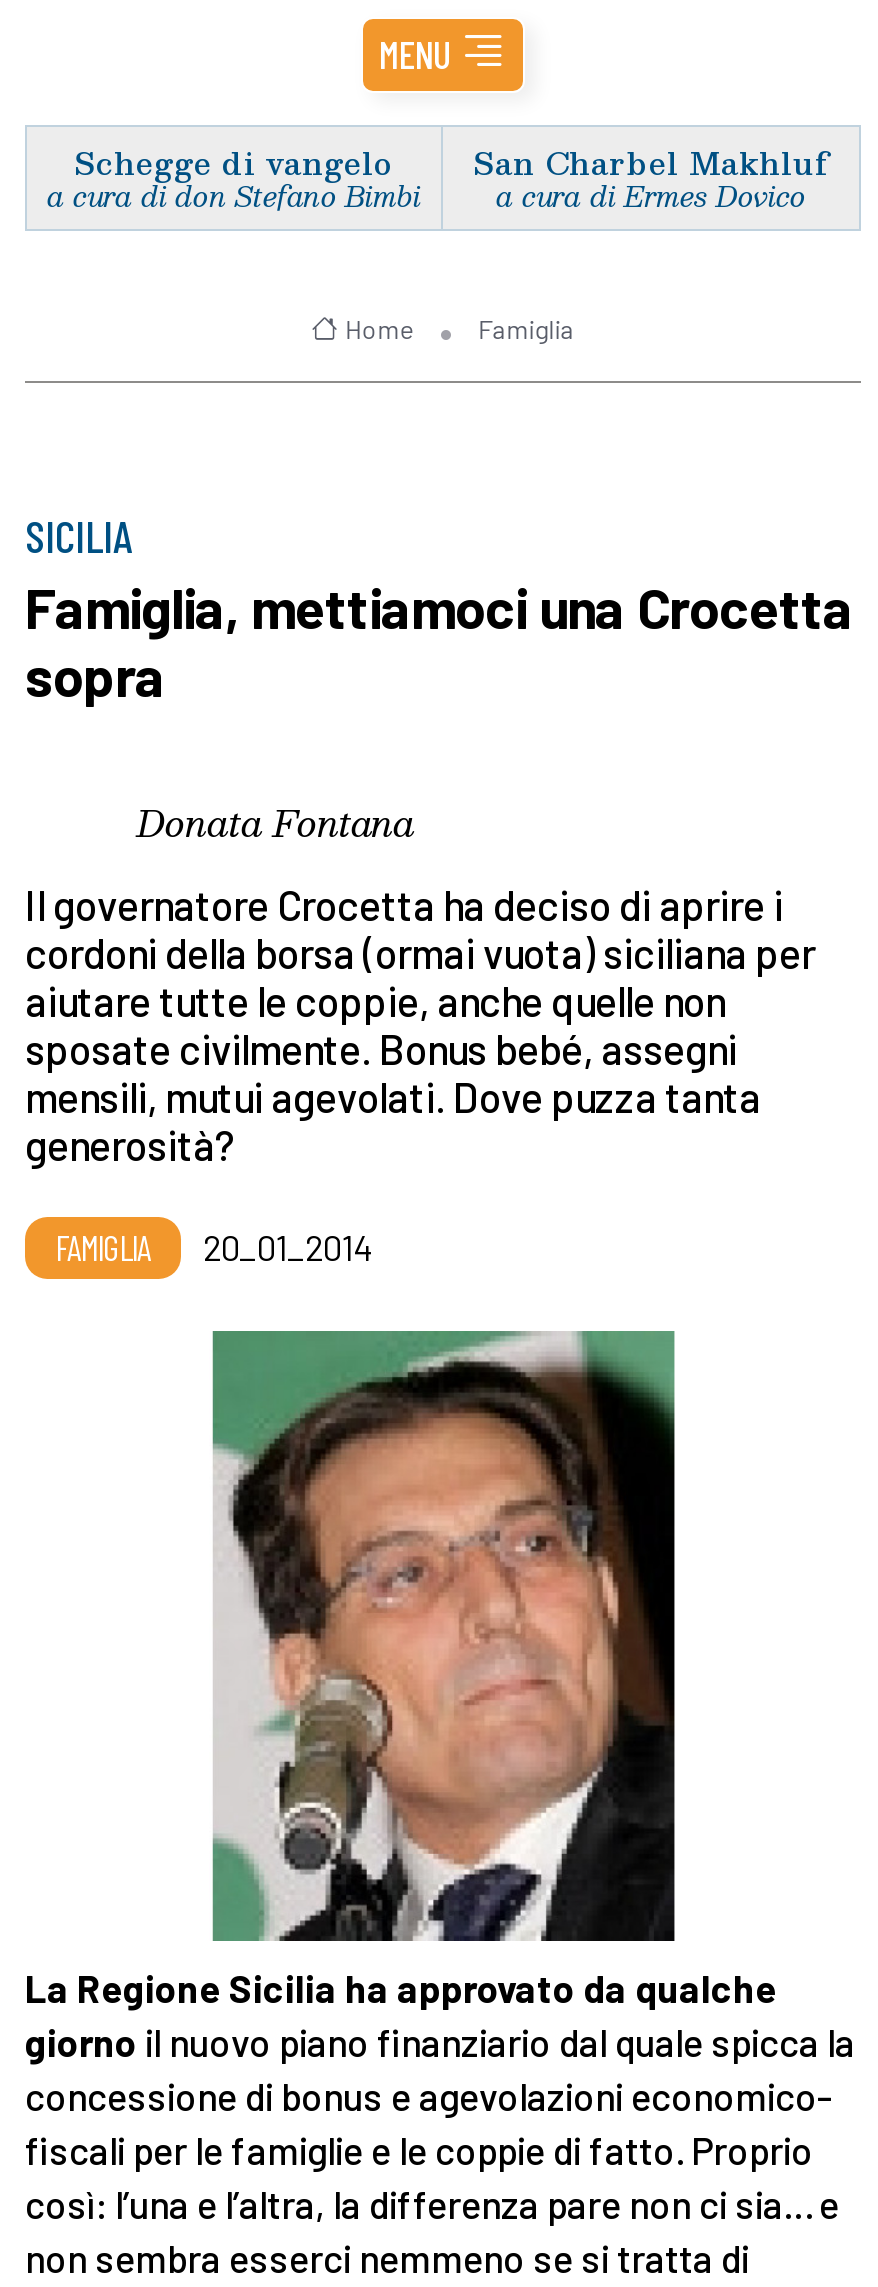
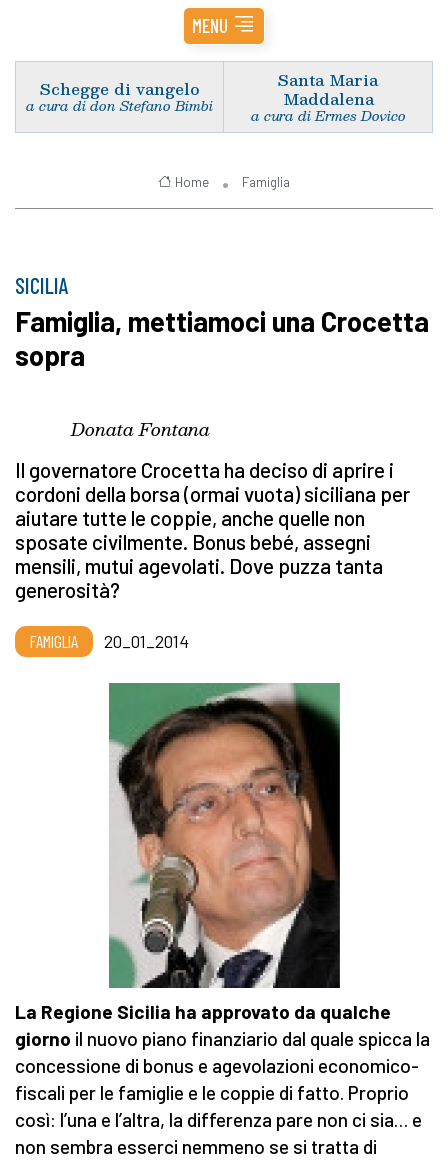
[473,136,829,186] San Charbel Makhluf -> [278,67,378,111] Santa Maria | Maddalena

